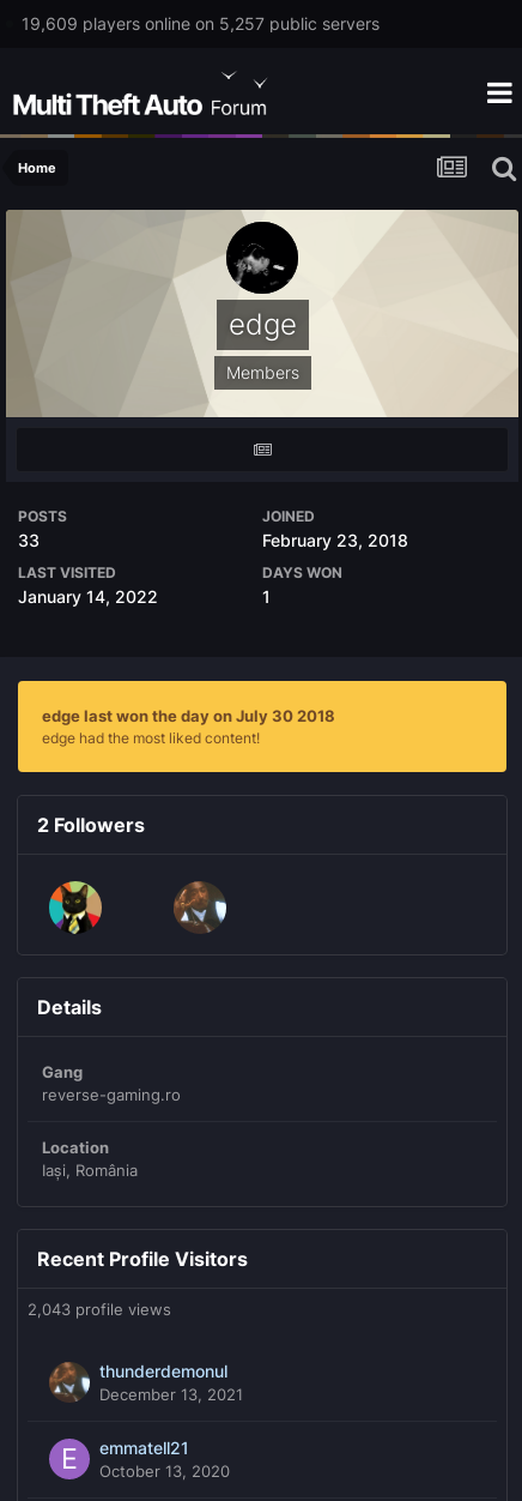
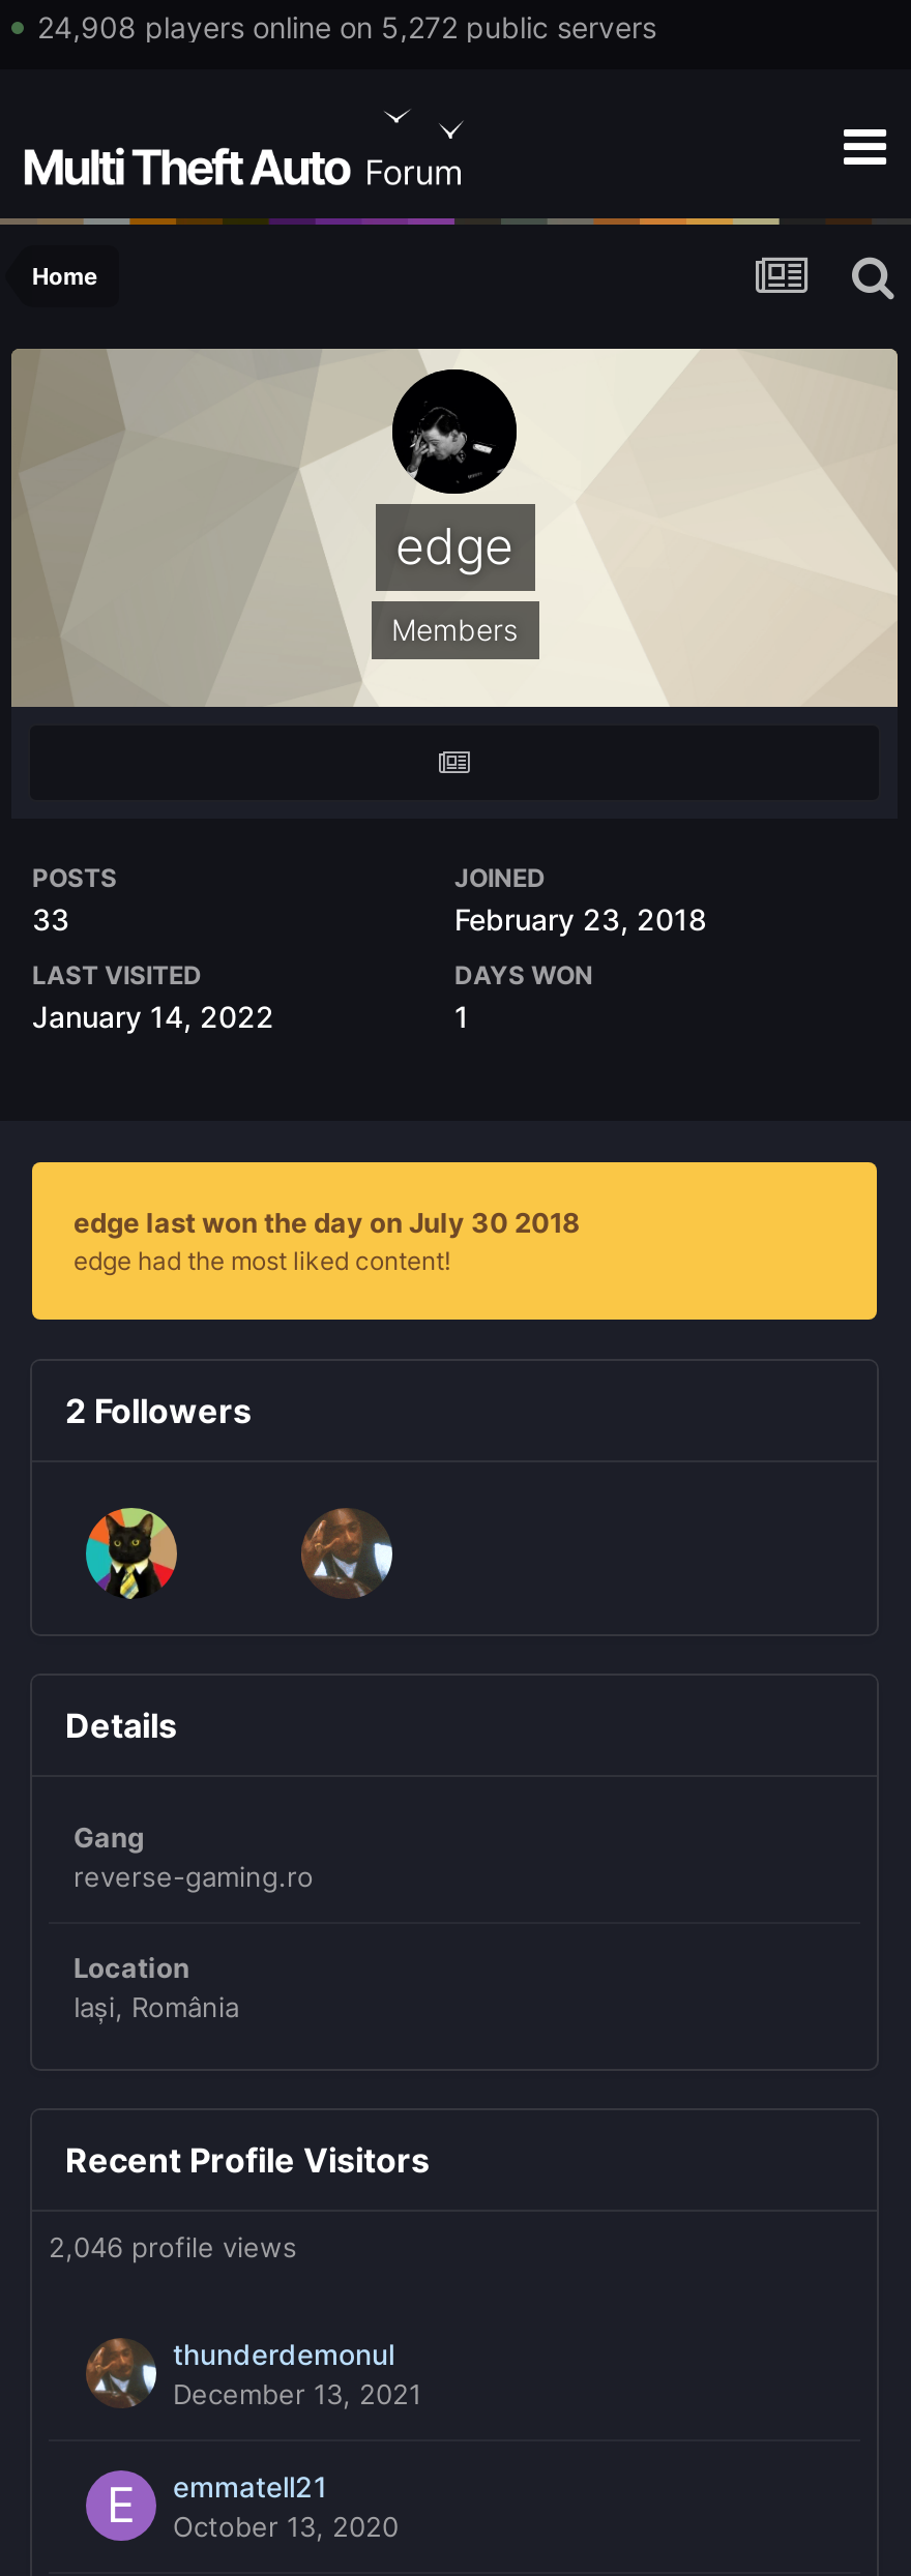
[21,13,379,34] 19,609 players online on 5,257 public servers -> [37,9,656,45] 24,908 players online on 5,272 public servers
[28,1300,171,1319] 2,043 profile views -> [49,2230,297,2263] 2,046 profile views

